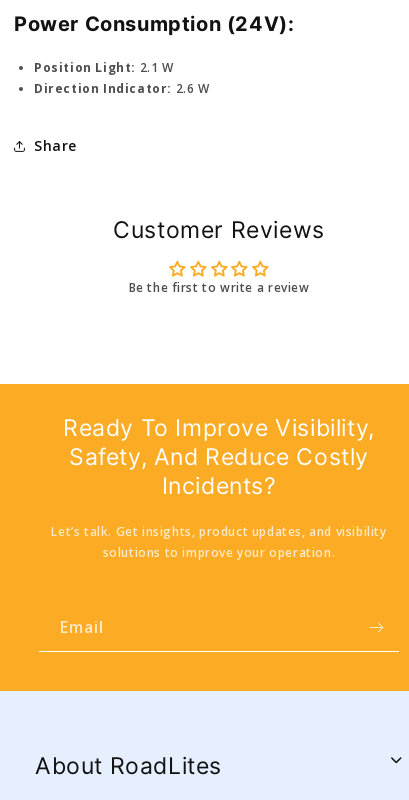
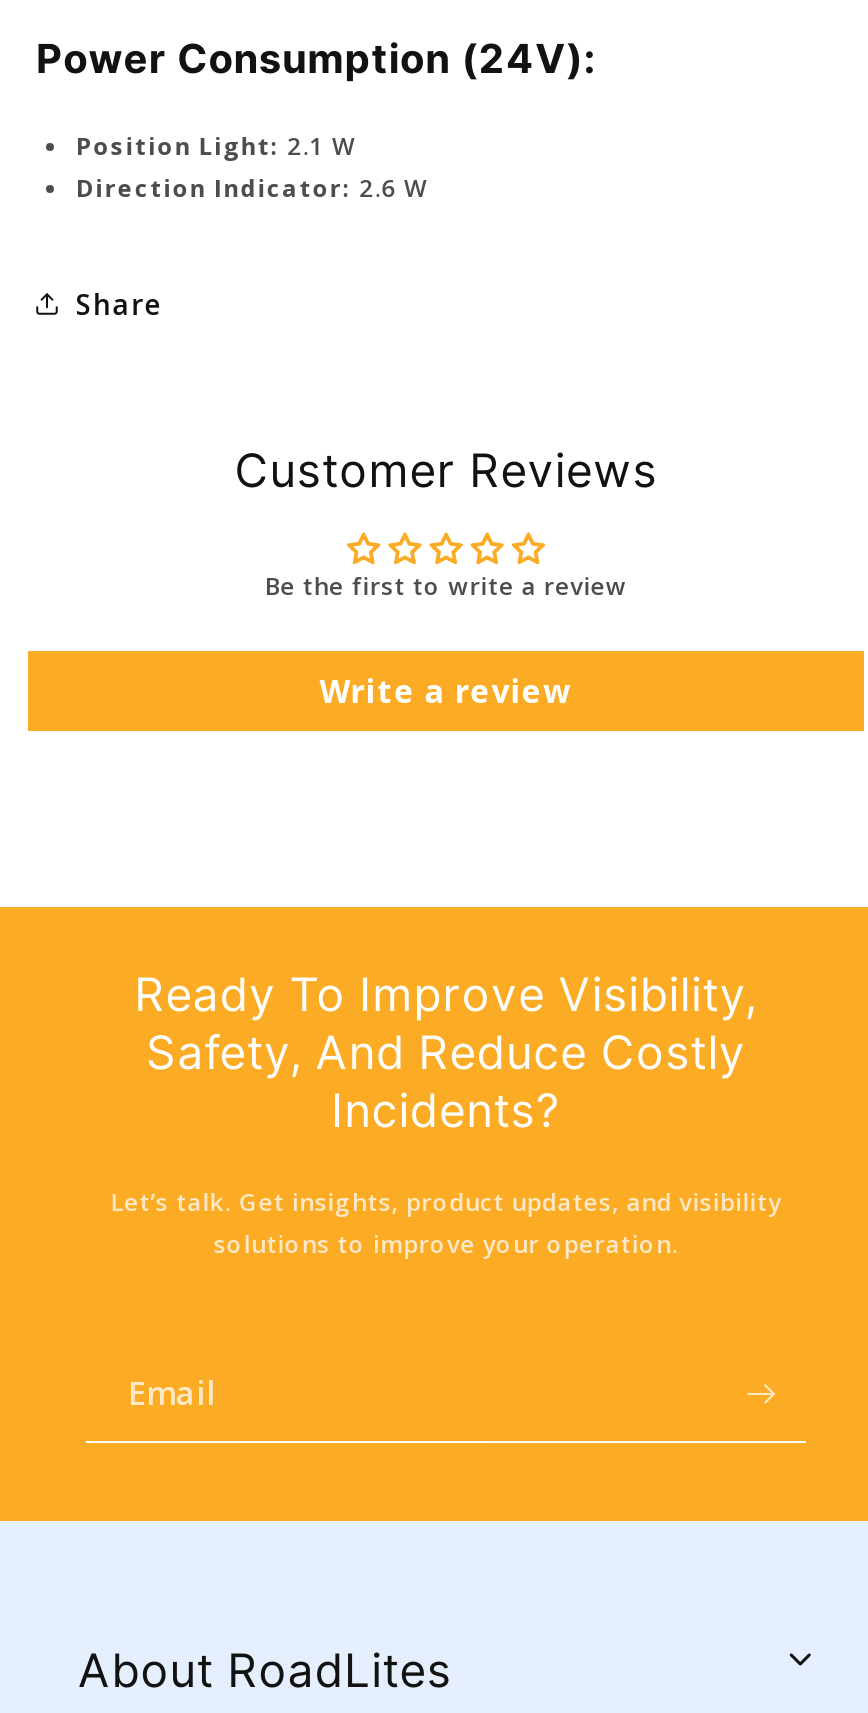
none -> [320,669,572,713] Write a review

